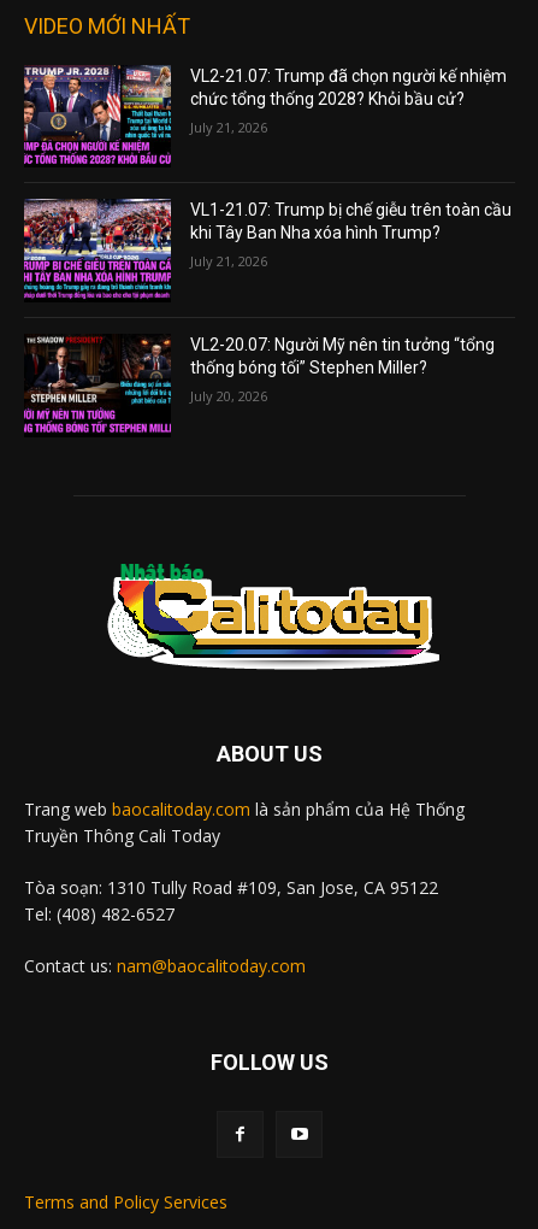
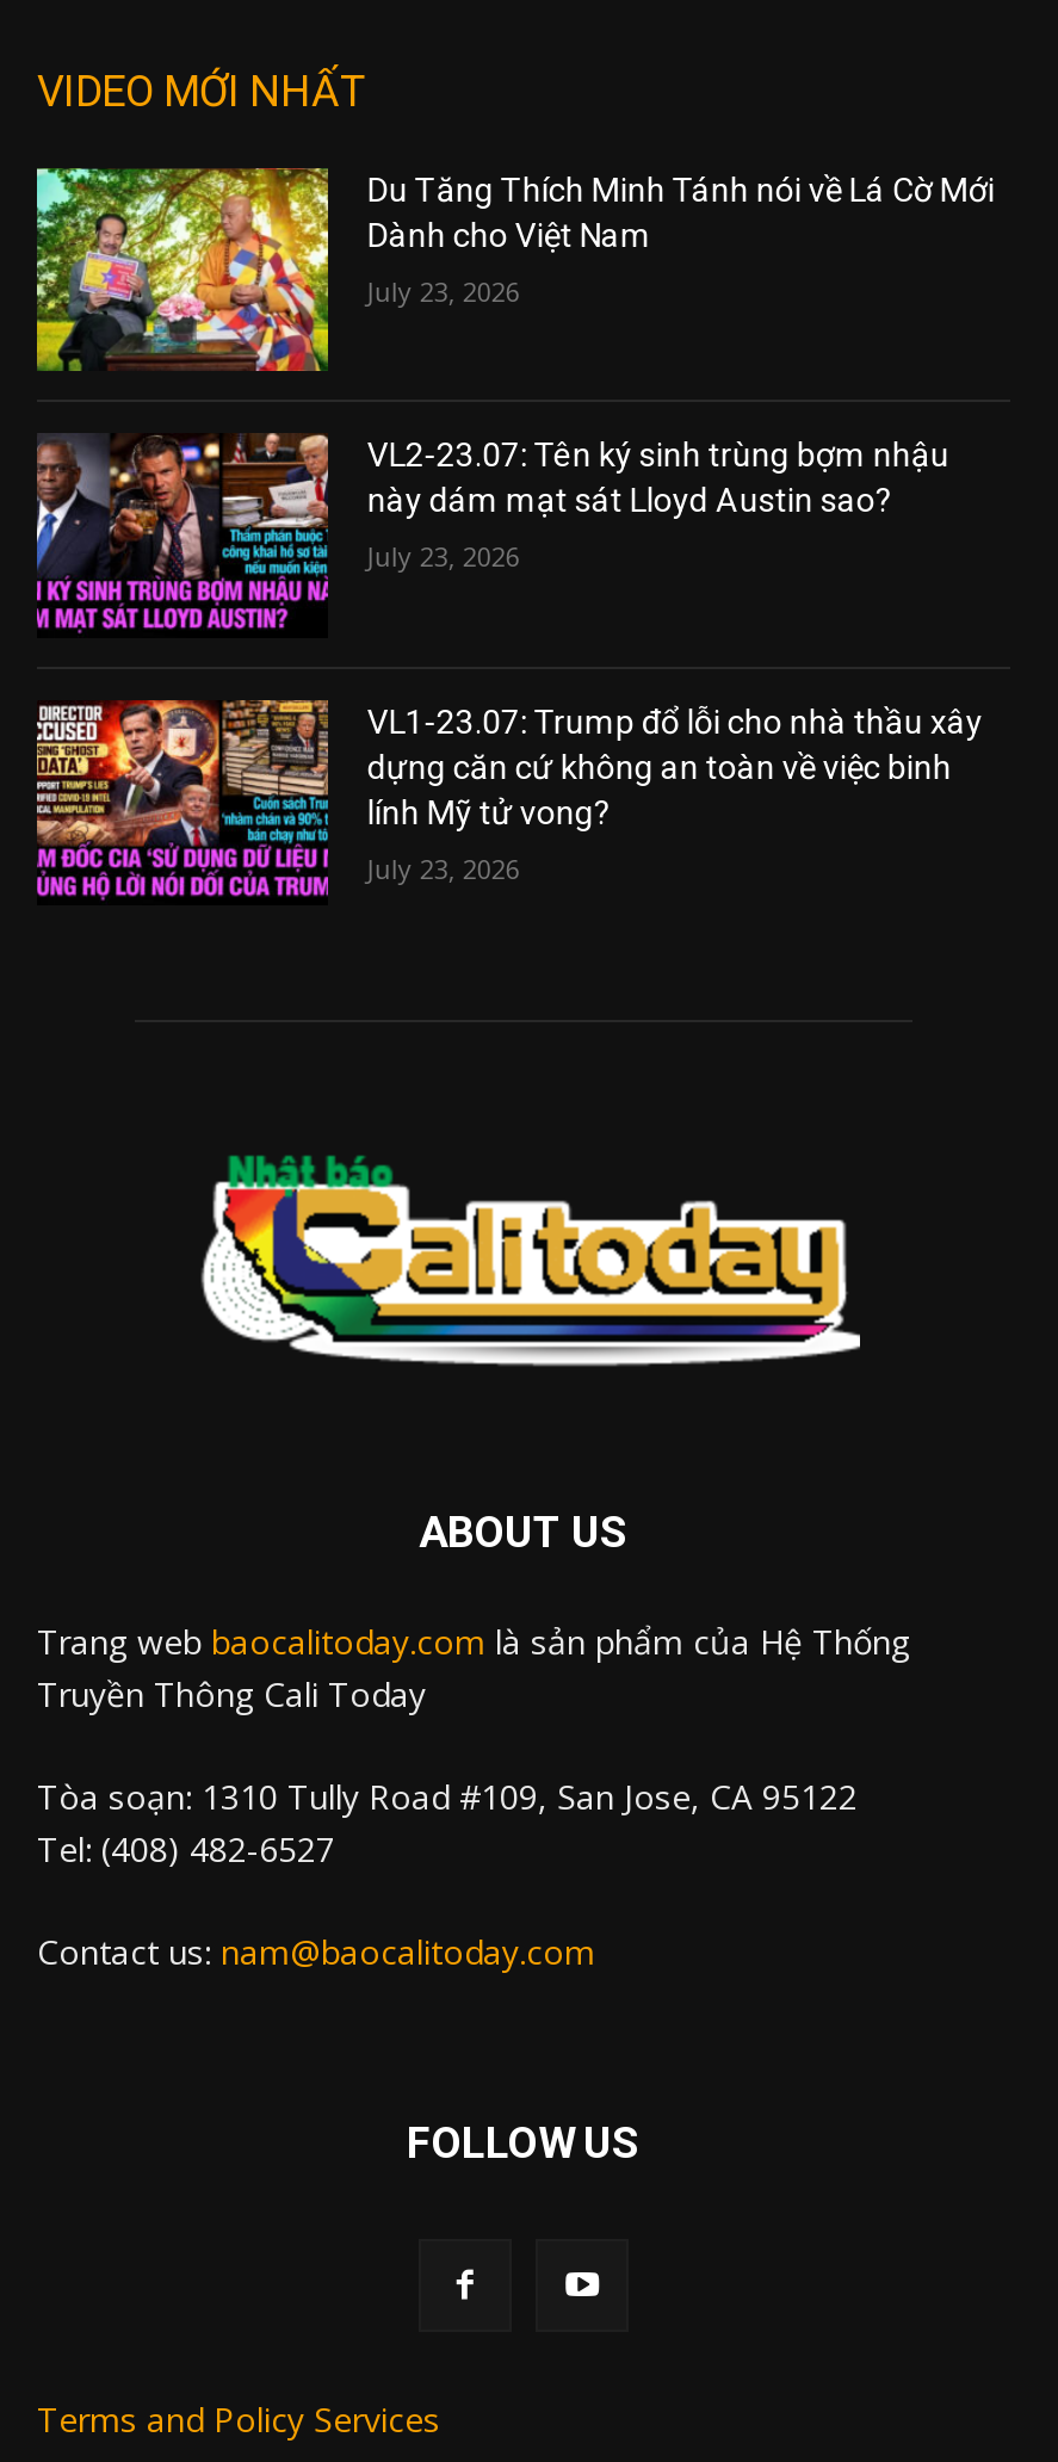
[23,65,507,167] [image] | VL2-21.07: Trump đã chọn người kế nhiệm | chức tổng thống 2028? Khỏi bầu cử? -> [35,166,995,373] [image] | Du Tăng Thích Minh Tánh nói về Lá Cờ Mới | Dành cho Việt Nam
[191,118,268,136] July 21, 2026 -> [367,272,520,308] July 23, 2026
[23,198,512,299] [image] | VL1-21.07: Trump bị chế giễu trên toàn cầu | khi Tây Ban Nha xóa hình Trump? -> [35,431,949,629] [image] | VL2-23.07: Tên ký sinh trùng bợm nhậu | này dám mạt sát Lloyd Austin sao?
[191,252,268,270] July 21, 2026 -> [367,539,520,575] July 23, 2026
[24,334,495,431] [image] | VL2-20.07: Người Mỹ nên tin tưởng “tổng | thống bóng tối” Stephen Miller? -> [35,698,983,896] [image] | VL1-23.07: Trump đổ lỗi cho nhà thầu xây | dựng căn cứ không an toàn về việc binh | lính Mỹ tử vong?
[191,387,268,405] July 20, 2026 -> [367,851,520,887] July 23, 2026

